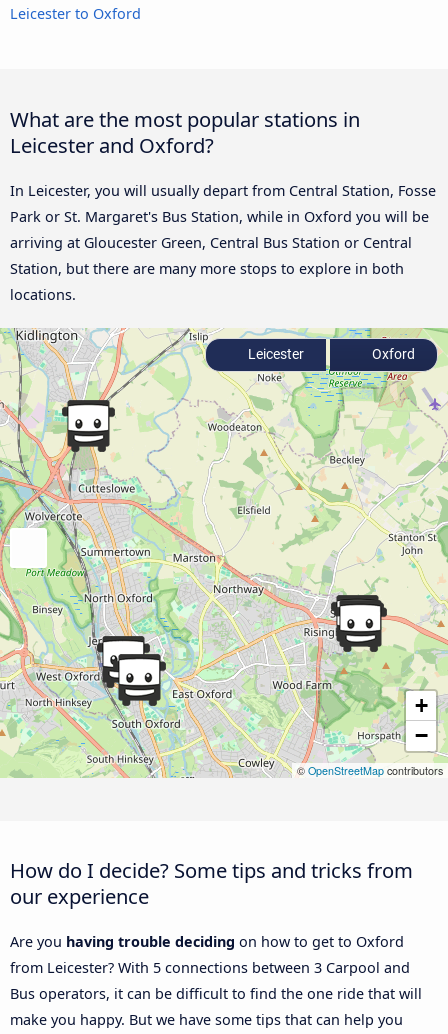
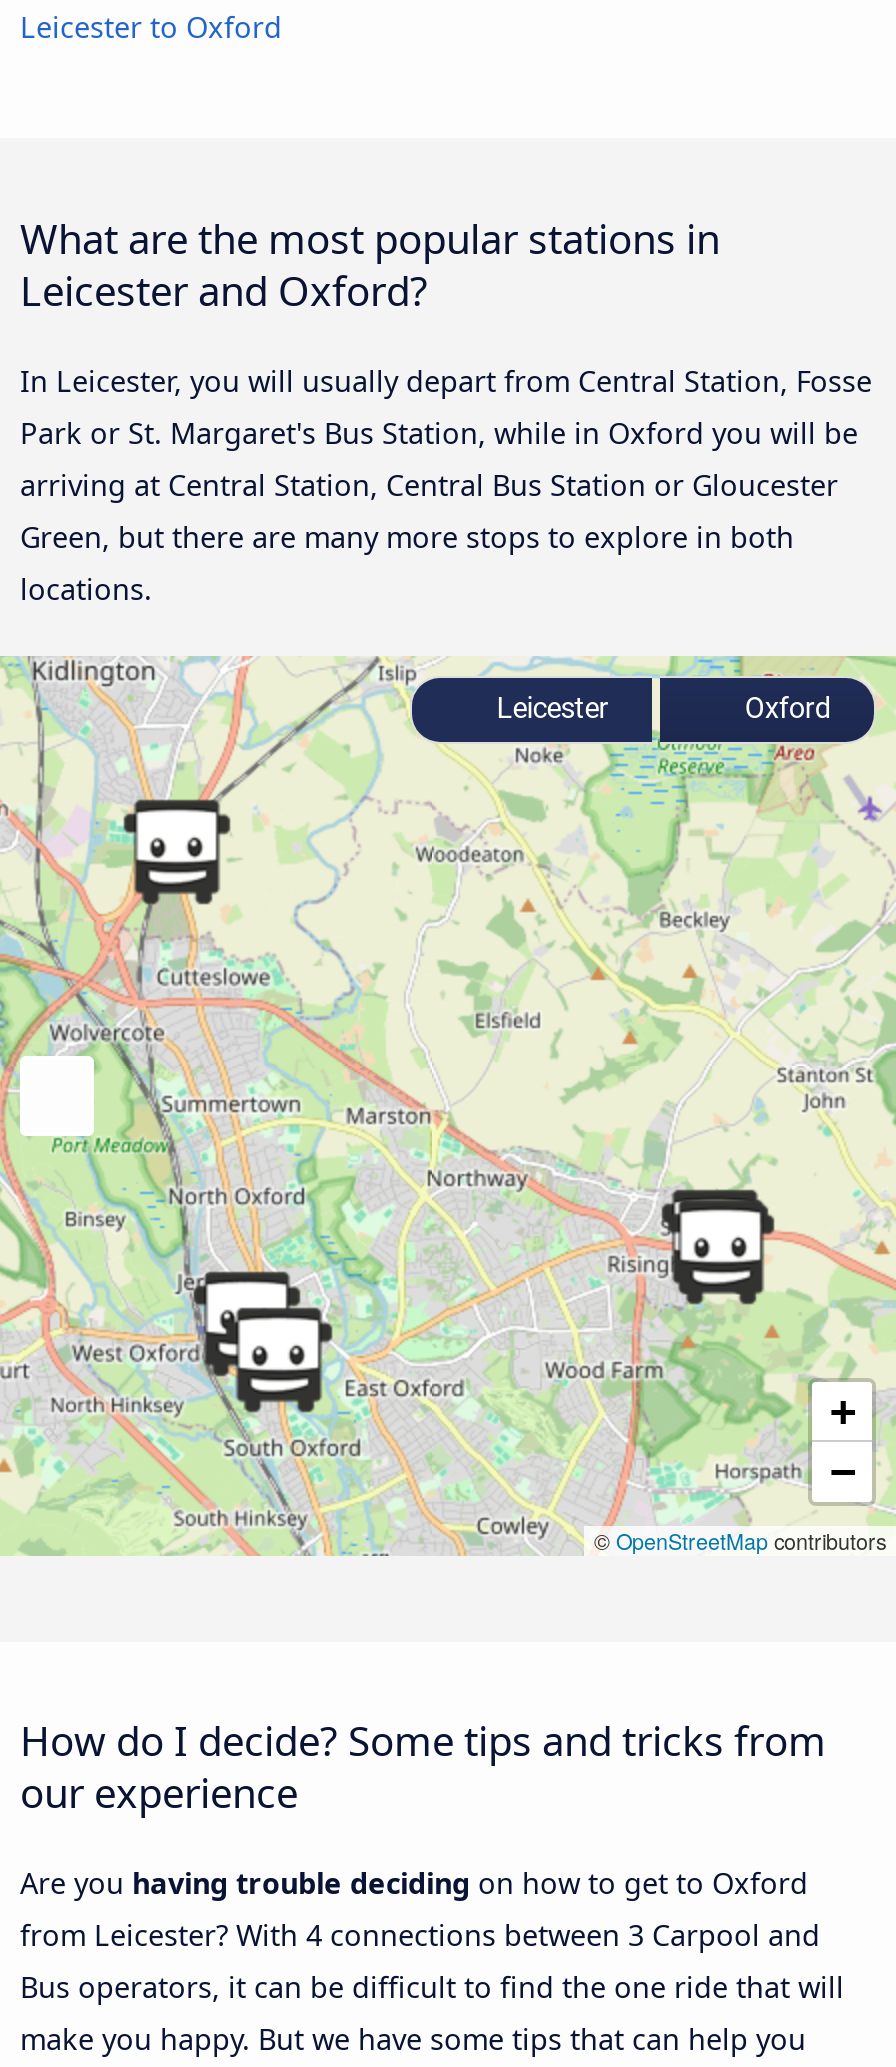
[10,233,412,252] arriving at Gloucester Green, Central Bus Station or Central -> [20,466,838,504] arriving at Central Station, Central Bus Station or Gloucester
[10,259,404,278] Station, but there are many more stops to explore in both -> [20,518,794,556] Green, but there are many more stops to explore in both
[10,958,410,977] from Leicester? With 5 connections between 3 Carpool and -> [20,1917,820,1955] from Leicester? With 4 connections between 3 Carpool and

